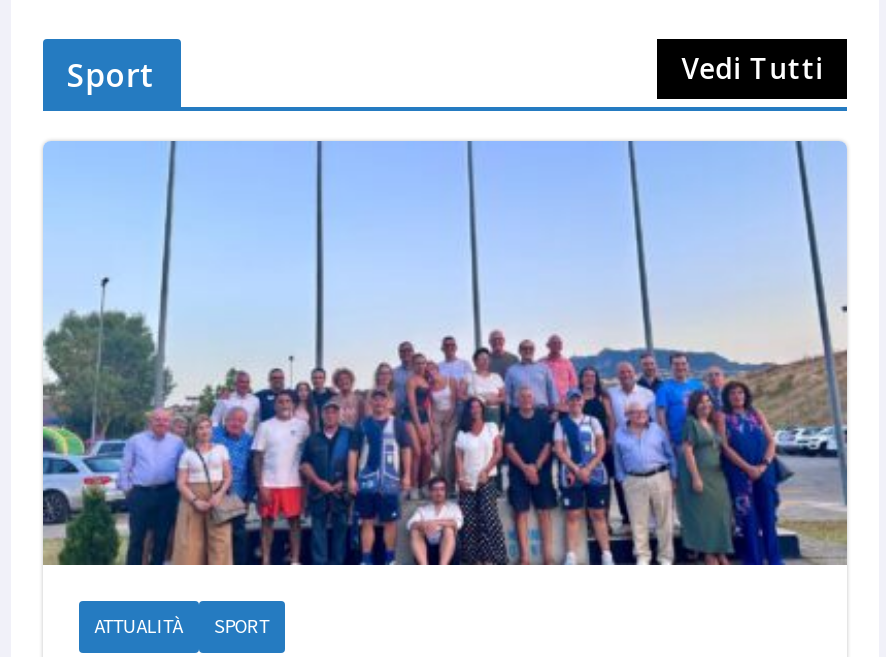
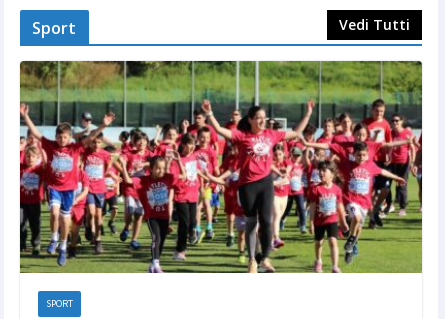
[41,139,849,567] [image] -> [19,60,423,274] [image]
[94,613,182,639] ATTUALITÀ -> none

